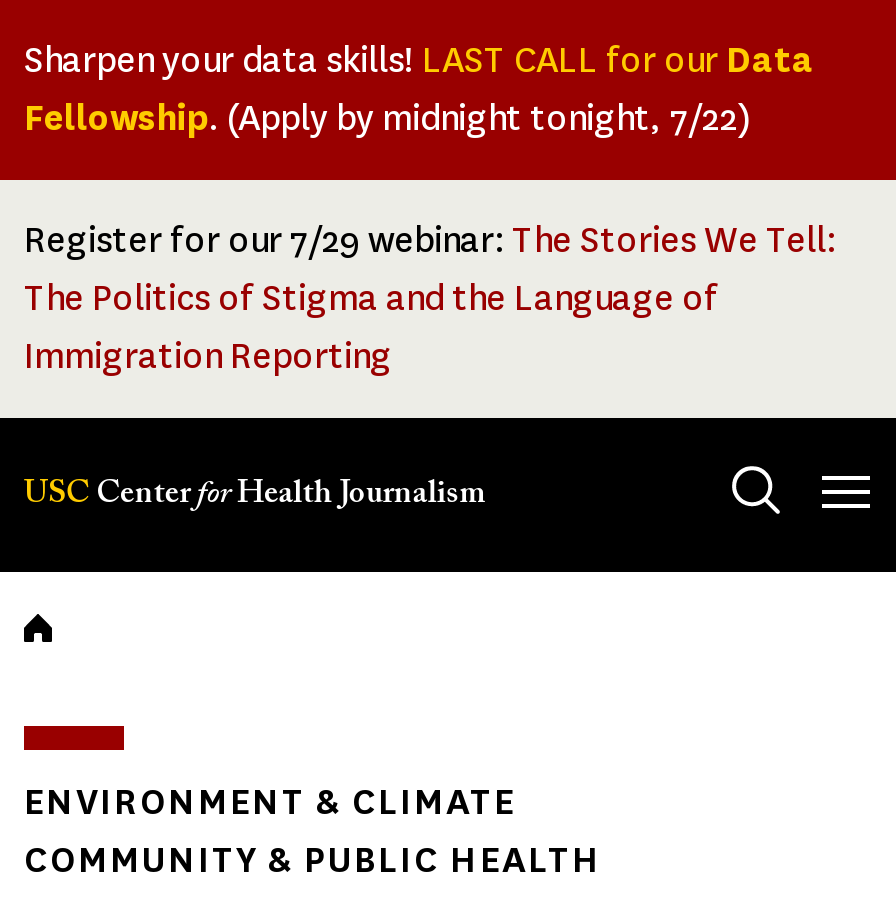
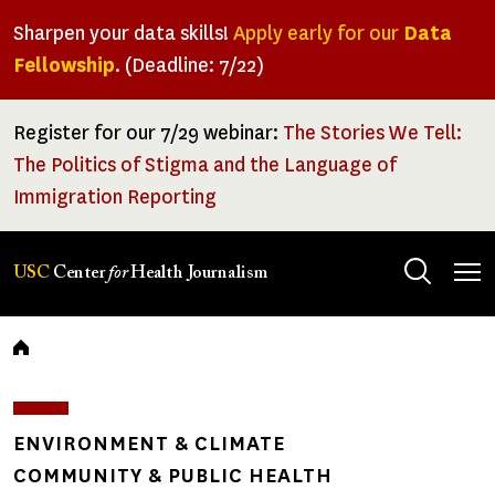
[24,36,814,142] Sharpen your data skills! LAST CALL for our Data | Fellowship. (Apply by midnight tonight, 7/22) -> [13,20,452,79] Sharpen your data skills! Apply early for our Data | Fellowship. (Deadline: 7/22)

